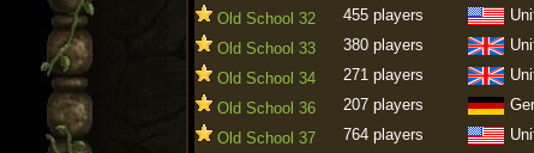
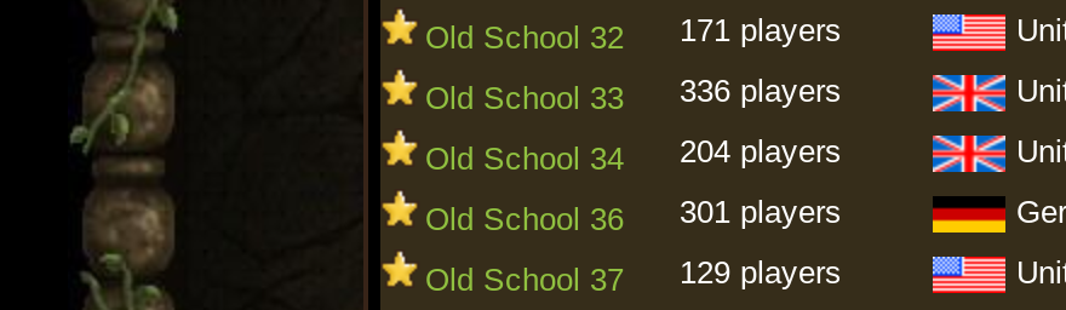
[217,6,423,27] Old School 32 455 players -> [425,12,842,56] Old School 32 171 players
[217,36,423,57] Old School 33 380 players -> [425,73,842,116] Old School 33 336 players
[217,66,423,87] Old School 34 271 players -> [425,133,842,177] Old School 34 204 players
[217,96,423,117] Old School 36 207 players -> [425,194,842,237] Old School 36 301 players
[217,126,423,147] Old School 37 764 players -> [425,254,842,298] Old School 37 129 players

